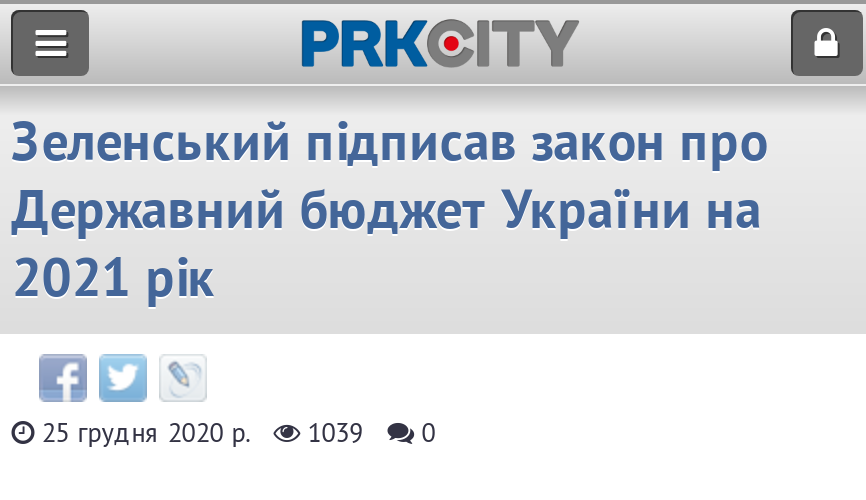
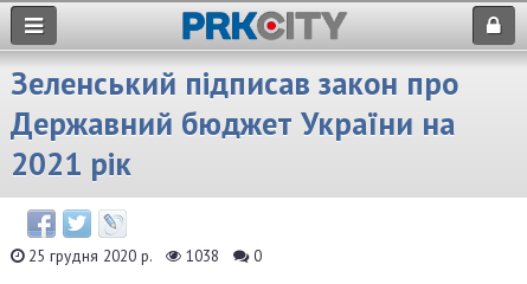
[33,414,435,450] 25 грудня 2020 р. 1039 0 -> [24,245,262,266] 25 грудня 2020 р. 1038 0

